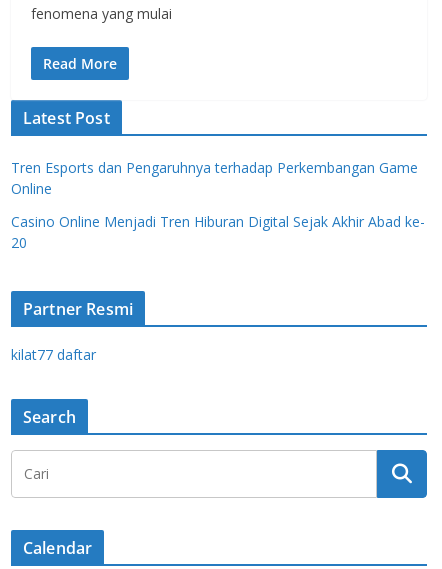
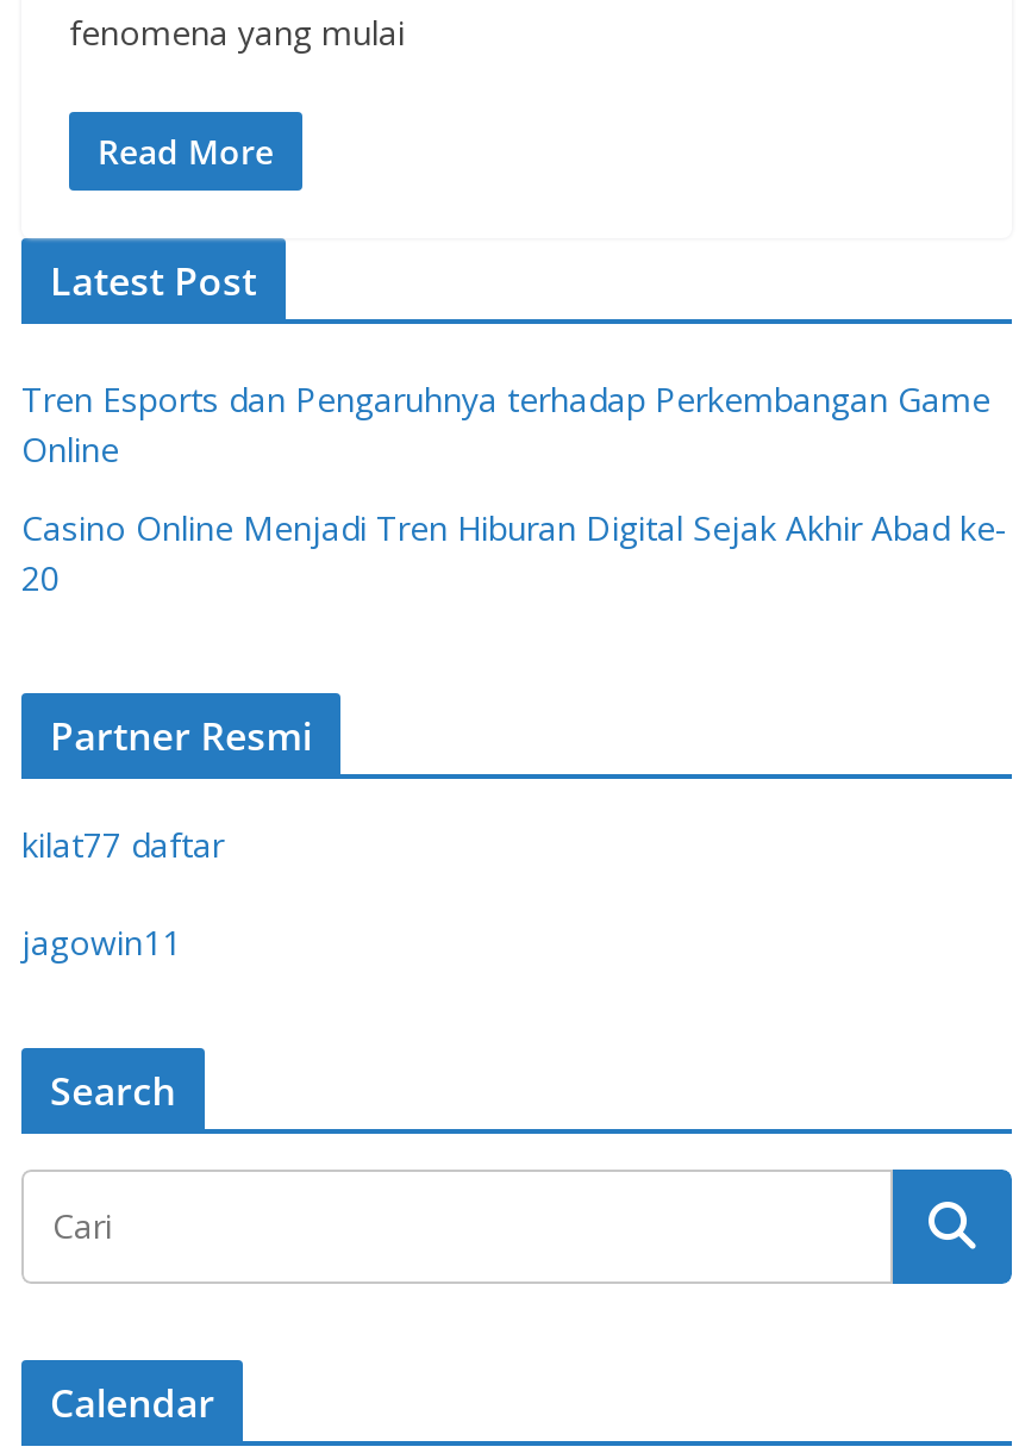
none -> [21,919,181,965] jagowin11

